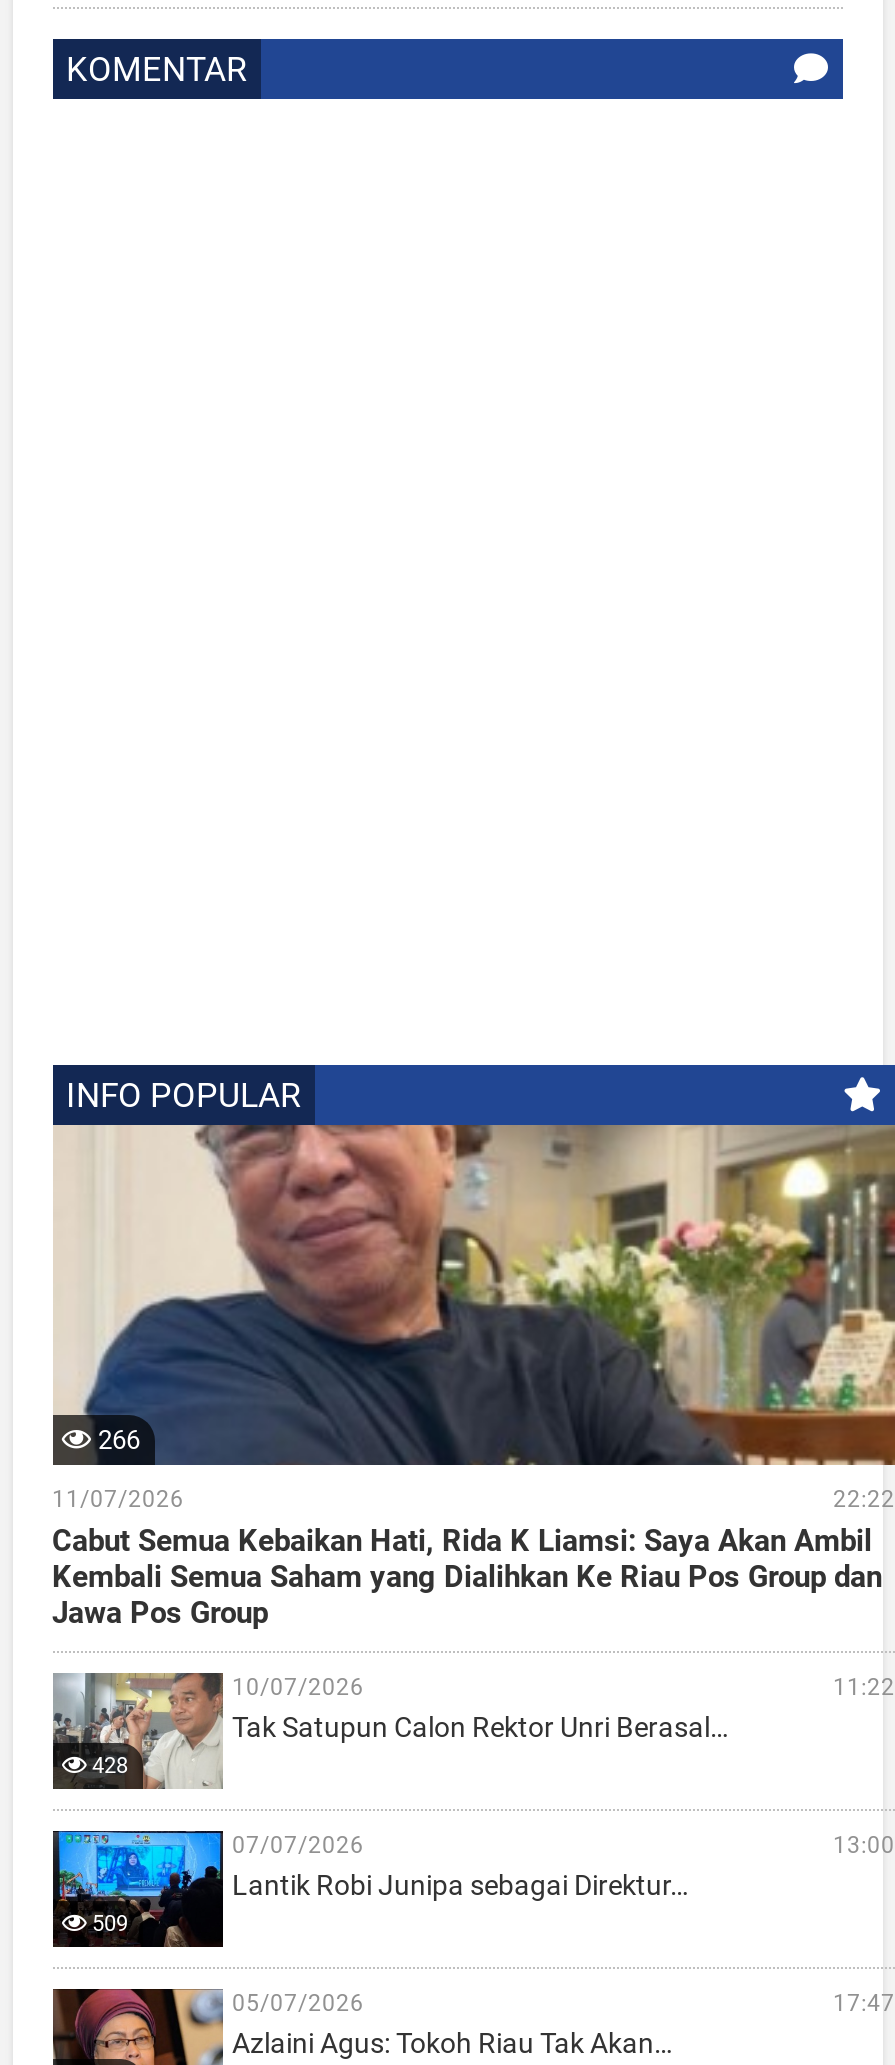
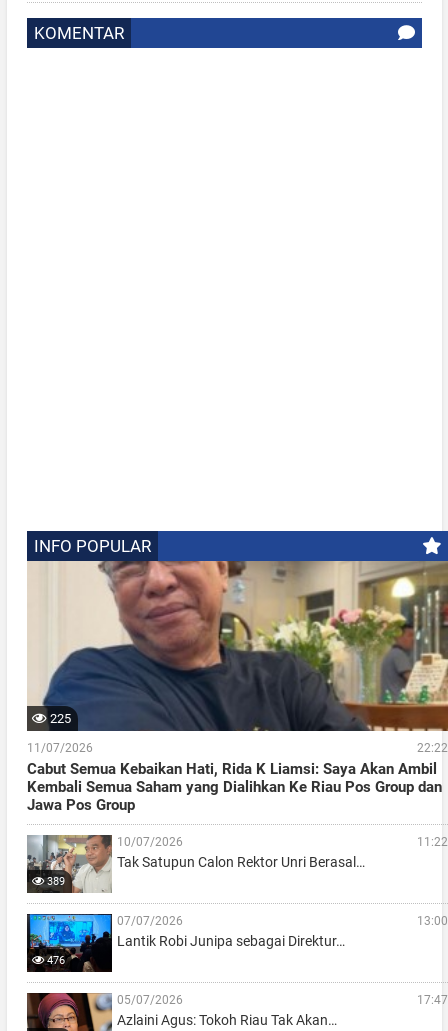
[92,1424,140,1454] 266 -> [46,711,70,726] 225
[86,1752,128,1778] 428 -> [43,875,64,888] 389
[86,1910,128,1936] 509 -> [43,954,64,967] 476

